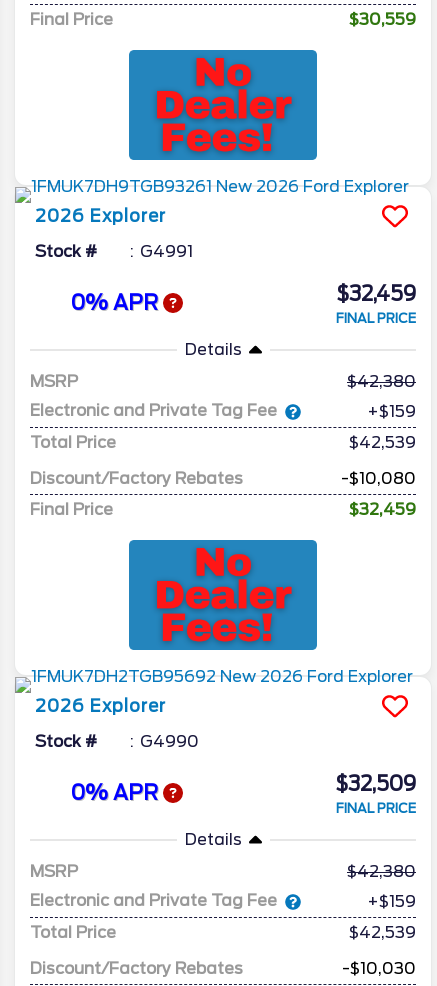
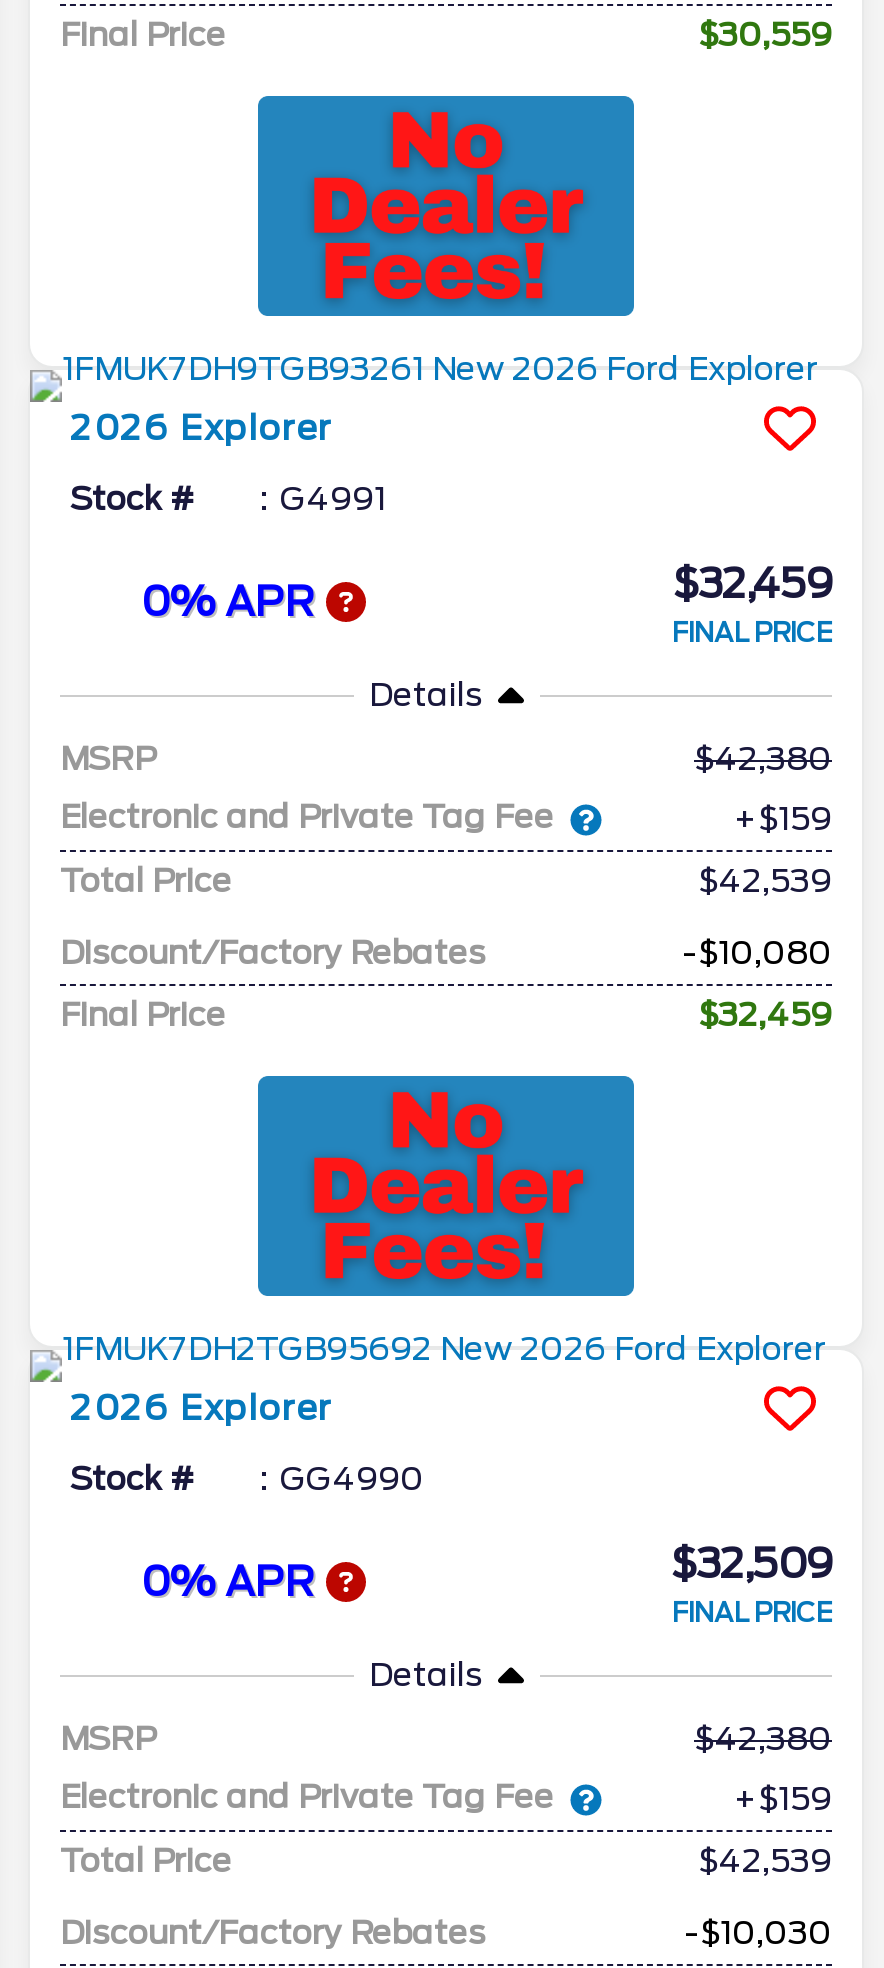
[140,732,199,751] G4990 -> [280,1459,424,1497] GG4990

